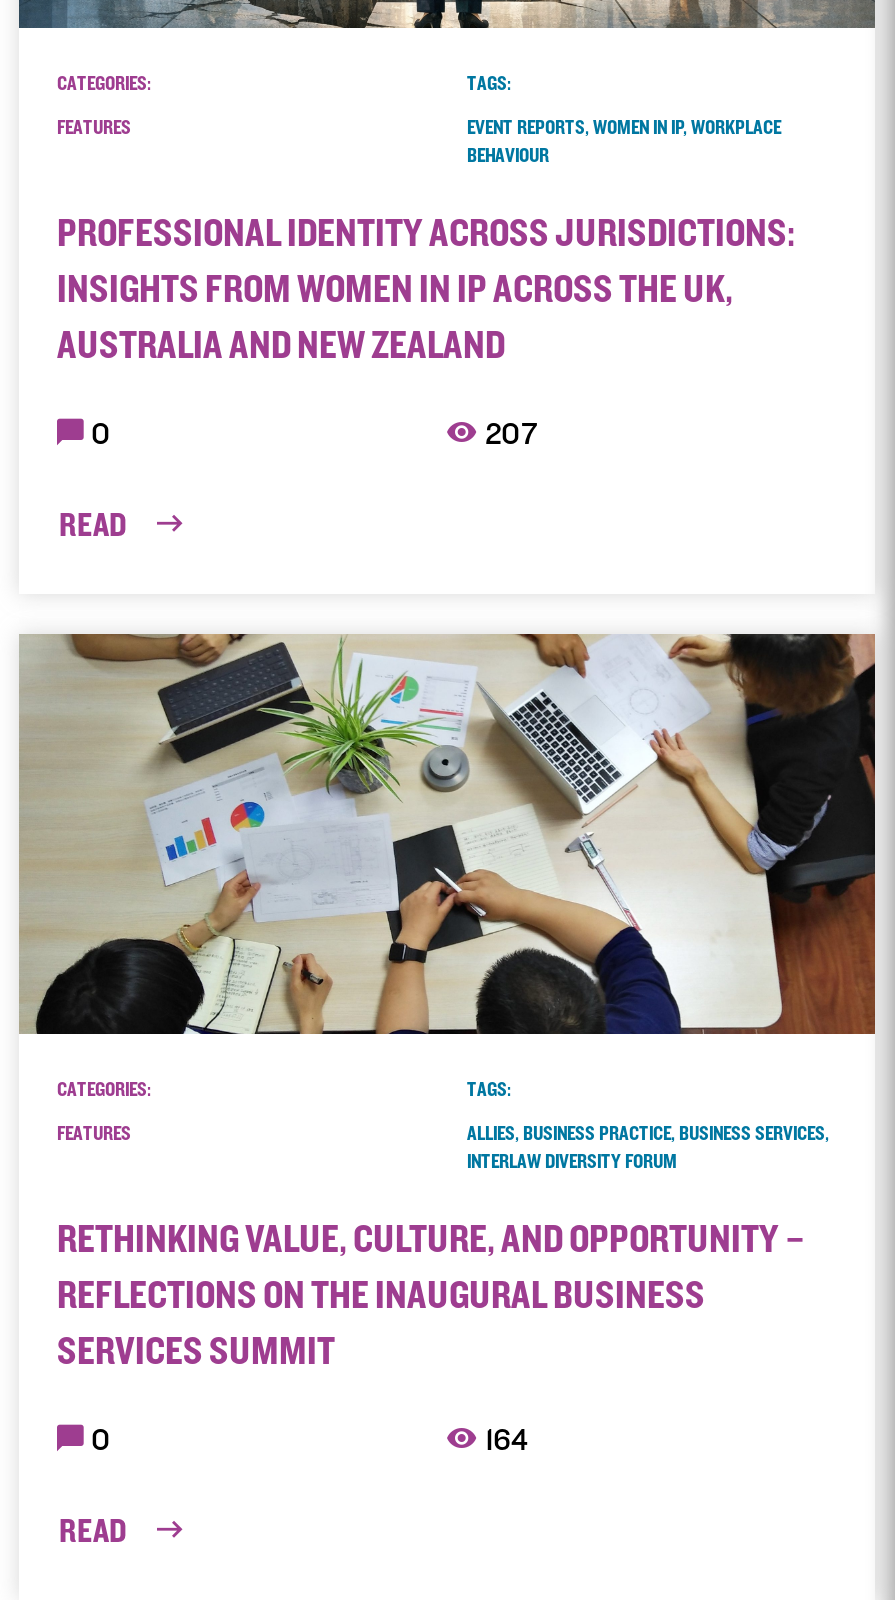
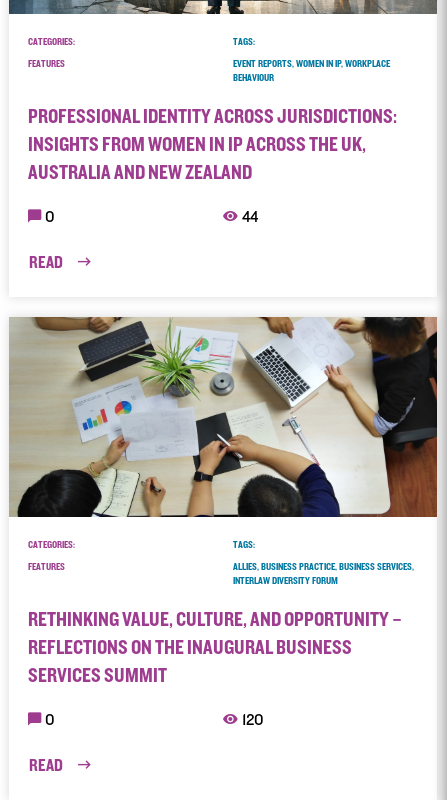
[477,418,537,450] 207 -> [238,209,258,225] 44
[477,1424,527,1456] 164 -> [238,712,264,728] 120

